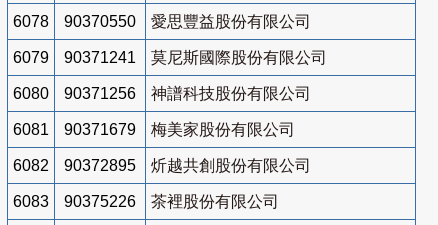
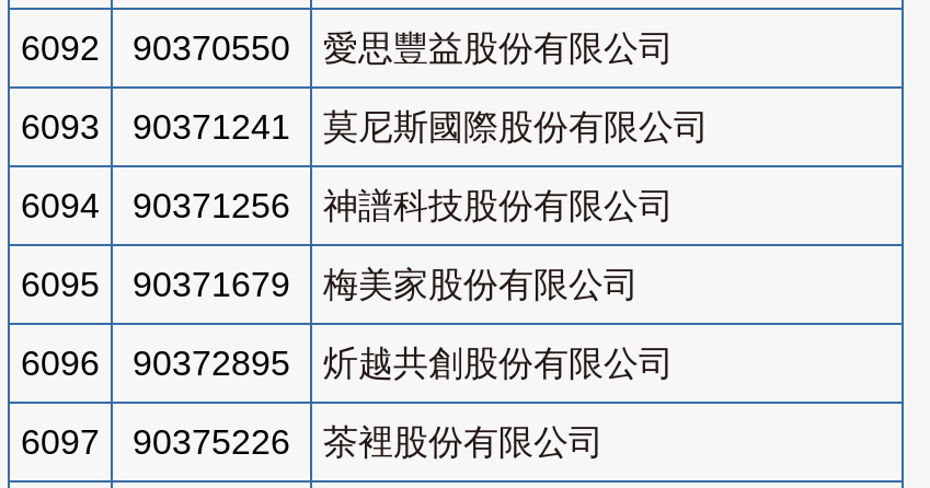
[13,13,311,30] 6078 90370550 愛思豐益股份有限公司 -> [21,29,674,67] 6092 90370550 愛思豐益股份有限公司
[13,49,327,66] 6079 90371241 莫尼斯國際股份有限公司 -> [21,108,709,145] 6093 90371241 莫尼斯國際股份有限公司
[13,85,311,102] 6080 90371256 神譜科技股份有限公司 -> [21,187,674,224] 6094 90371256 神譜科技股份有限公司
[13,121,295,138] 6081 90371679 梅美家股份有限公司 -> [21,266,639,303] 6095 90371679 梅美家股份有限公司
[13,157,311,174] 6082 90372895 炘越共創股份有限公司 -> [21,344,674,382] 6096 90372895 炘越共創股份有限公司
[13,193,279,210] 6083 90375226 茶裡股份有限公司 -> [21,423,604,460] 6097 90375226 茶裡股份有限公司

